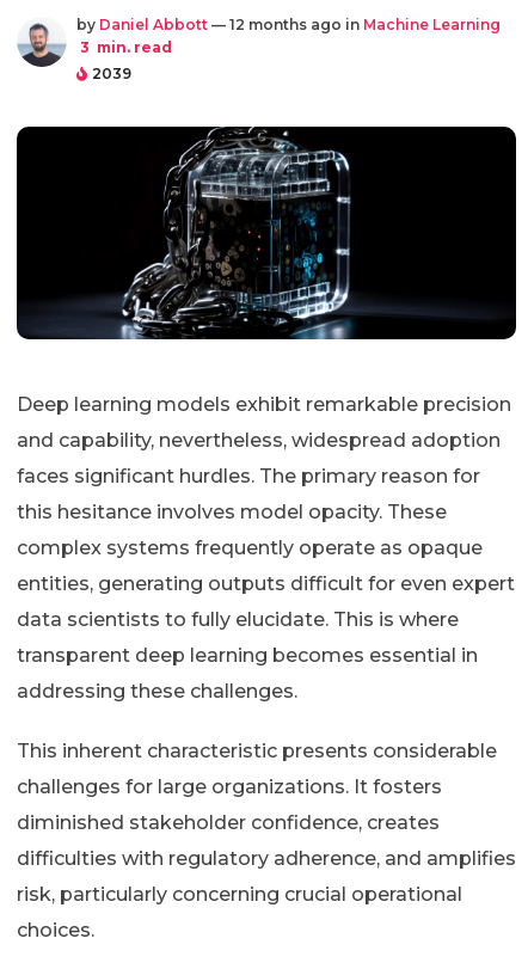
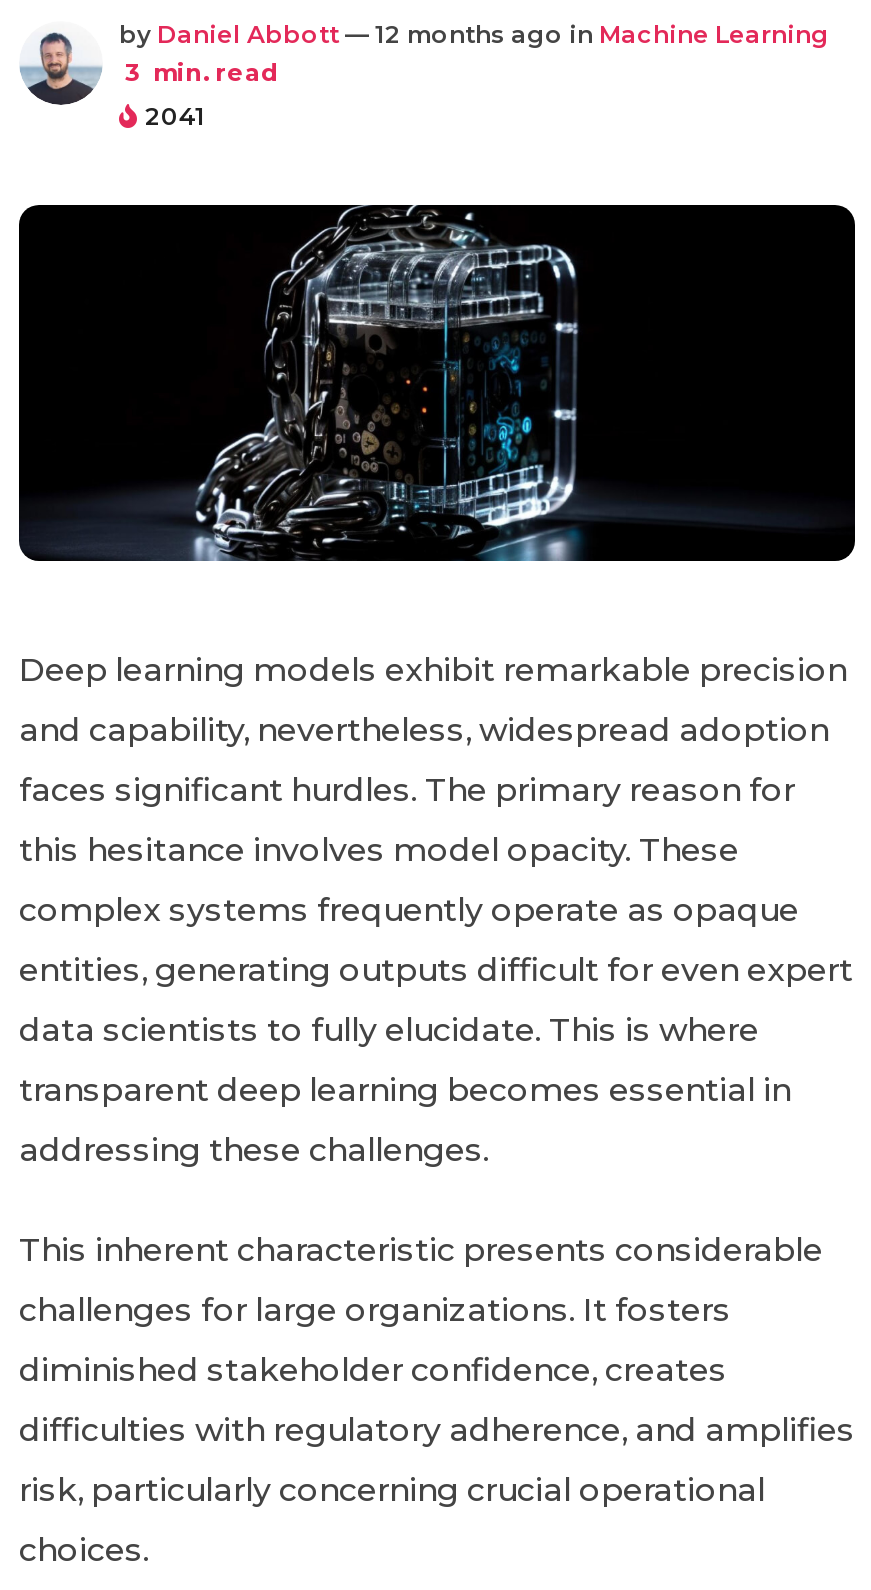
[92,65,131,82] 2039 -> [145,101,205,131] 2041

